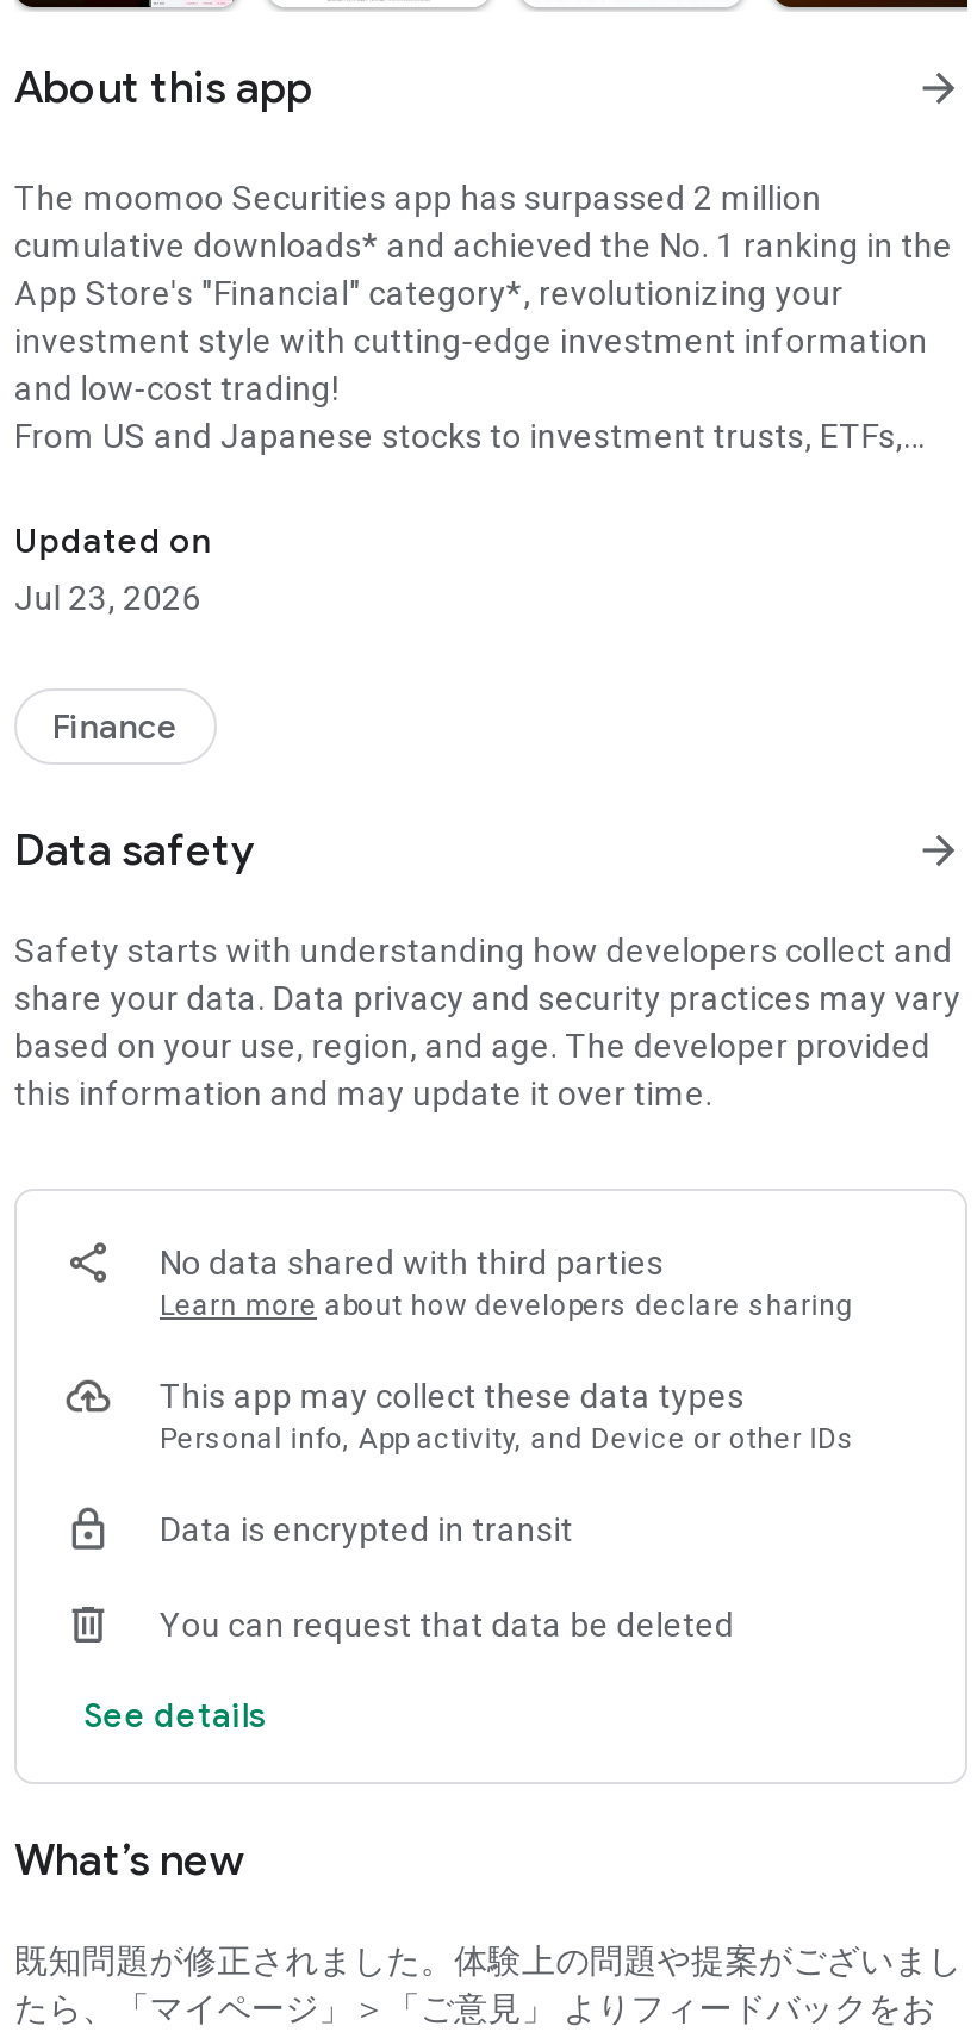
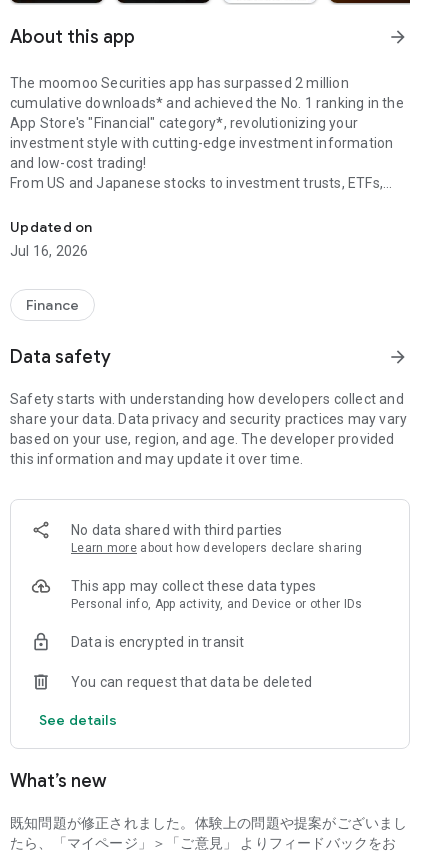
[14,579,201,617] Jul 23, 2026 -> [10,243,88,259] Jul 16, 2026

